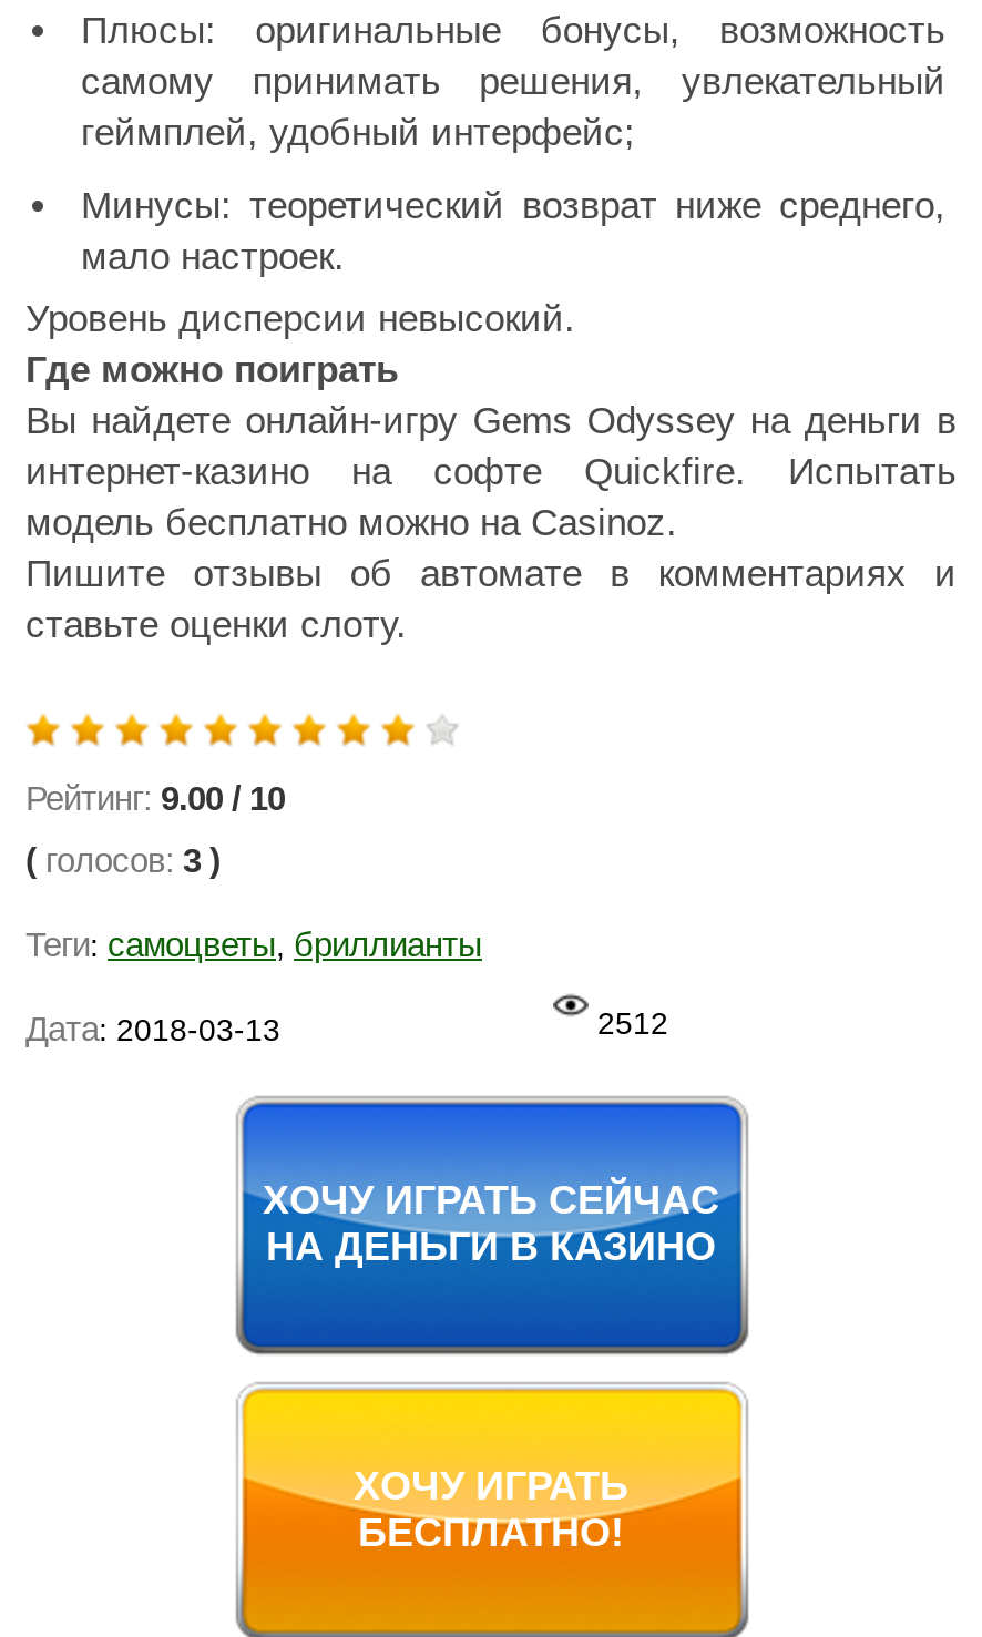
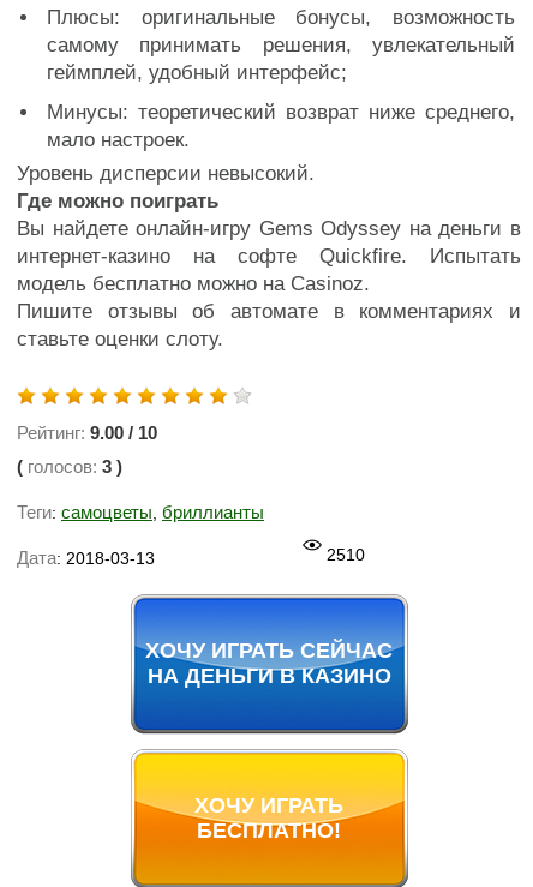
[597,1005,668,1041] 2512 -> [327,545,365,564] 2510

